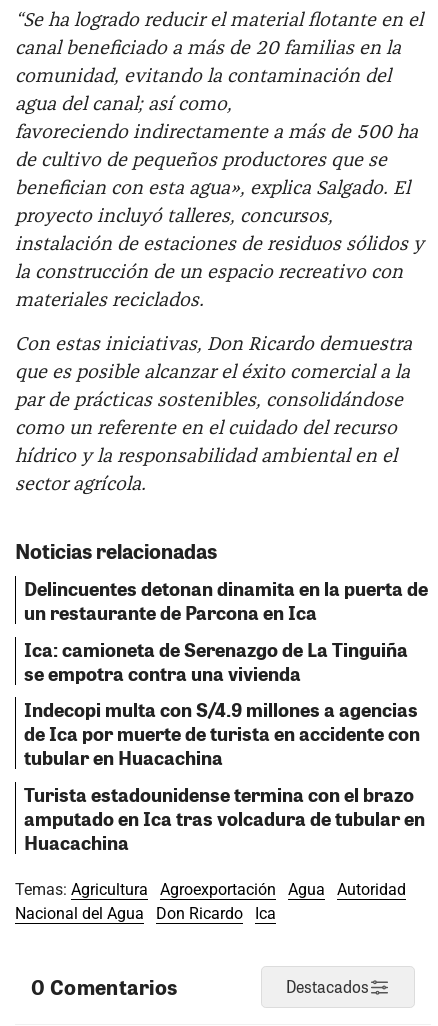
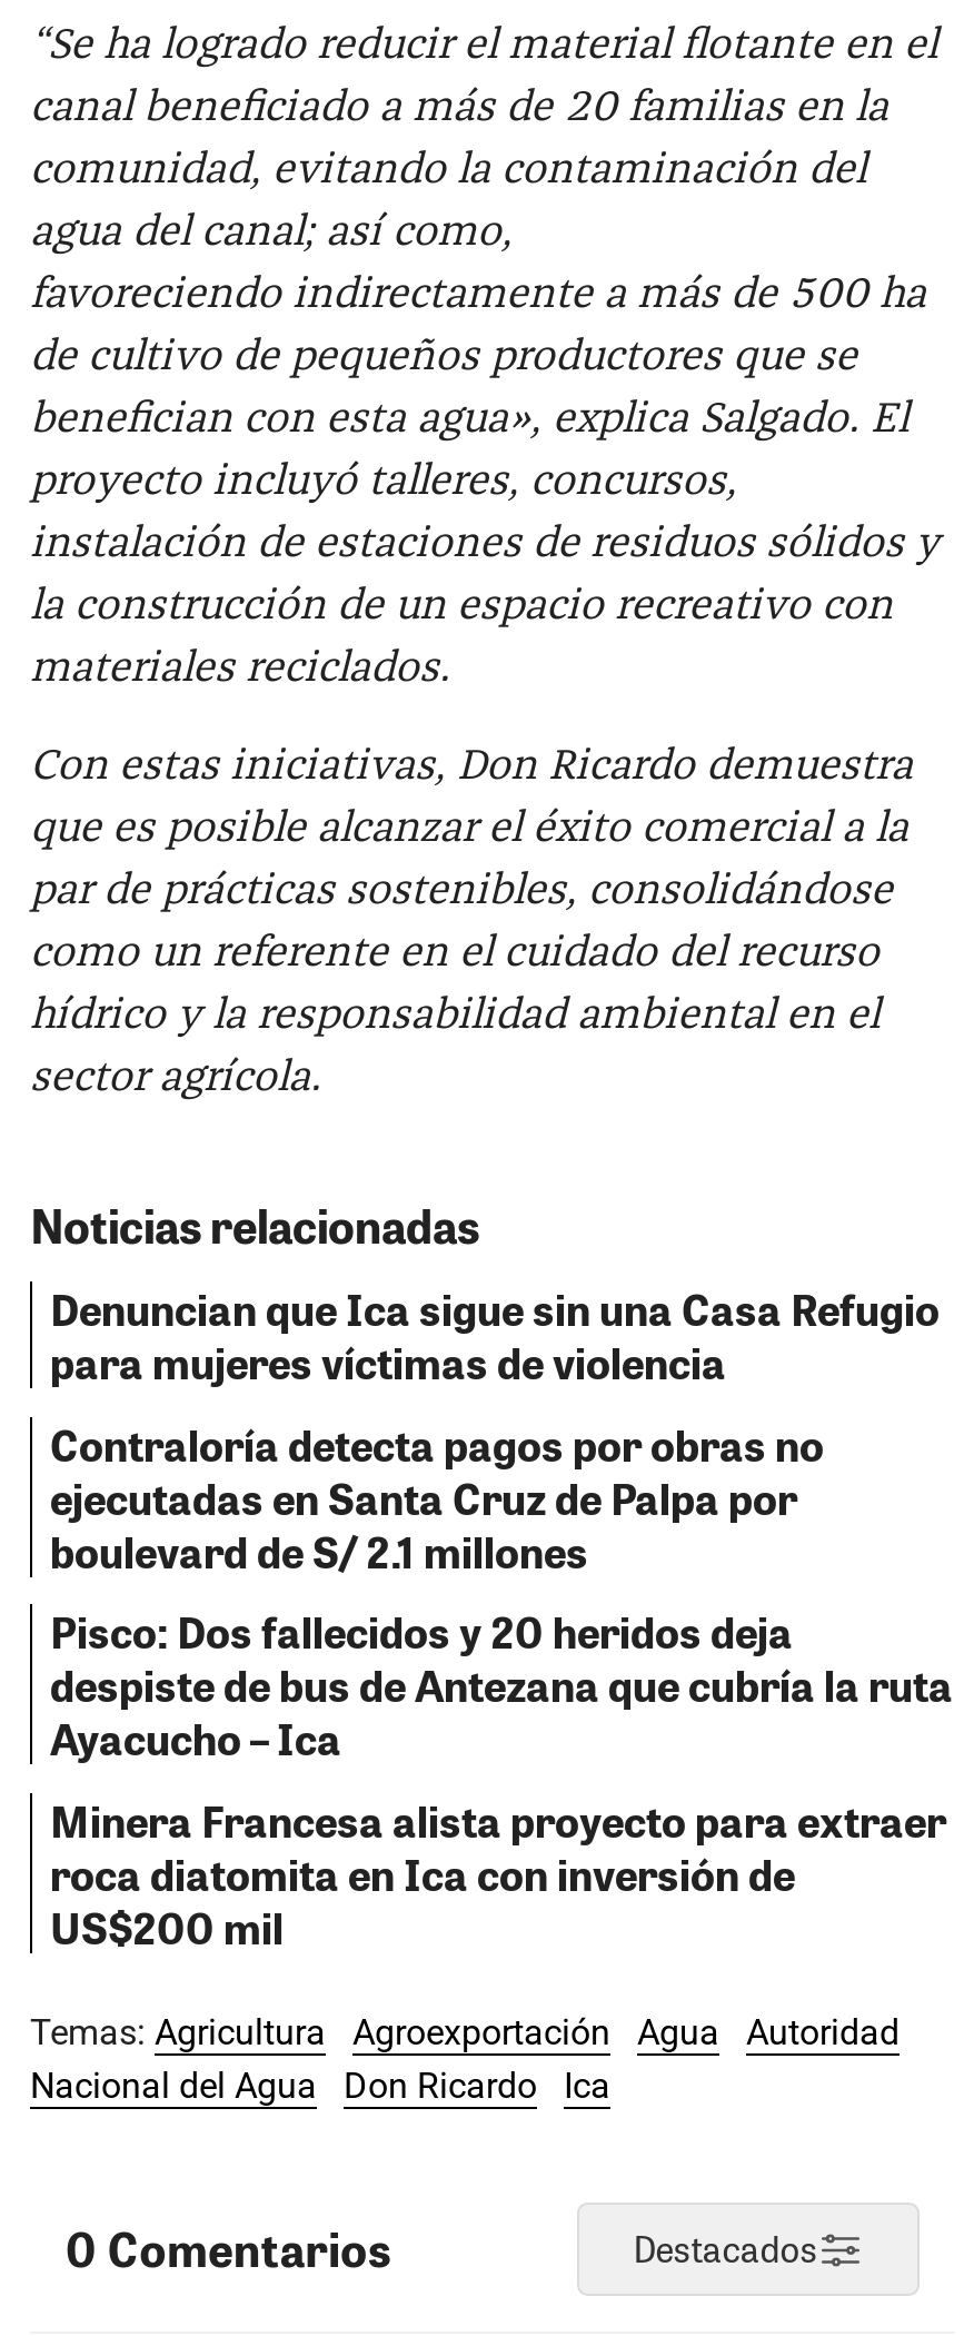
[24,575,428,855] Delincuentes detonan dinamita en la puerta de | un restaurante de Parcona en Ica | Ica: camioneta de Serenazgo de La Tinguiña | se empotra contra una vivienda | Indecopi multa con S/4.9 millones a agencias | de Ica por muerte de turista en accidente con | tubular en Huacachina | Turista estadounidense termina con el brazo | amputado en Ica tras volcadura de tubular en | Huacachina -> [50,1279,953,1956] Denuncian que Ica sigue sin una Casa Refugio | para mujeres víctimas de violencia | Contraloría detecta pagos por obras no | ejecutadas en Santa Cruz de Palpa por | boulevard de S/ 2.1 millones | Pisco: Dos fallecidos y 20 heridos deja | despiste de bus de Antezana que cubría la ruta | Ayacucho – Ica | Minera Francesa alista proyecto para extraer | roca diatomita en Ica con inversión de | US$200 mil

